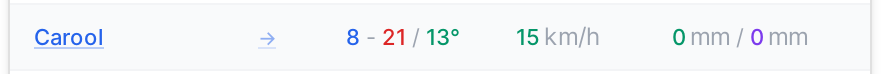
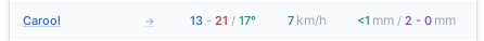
[346,21,808,51] 8 - 21 / 13° | 15 km/h | 0 mm / 0 mm -> [190,12,455,28] 13 - 21 / 17° | 7 km/h | <1 mm / 2 - 0 mm

